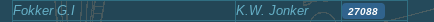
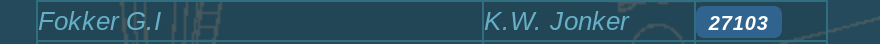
[348,6,378,17] 27088 -> [709,11,769,33] 27103

